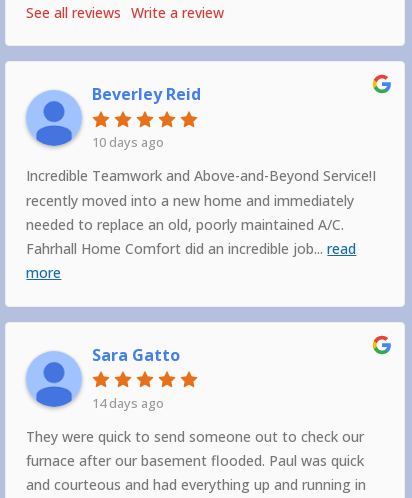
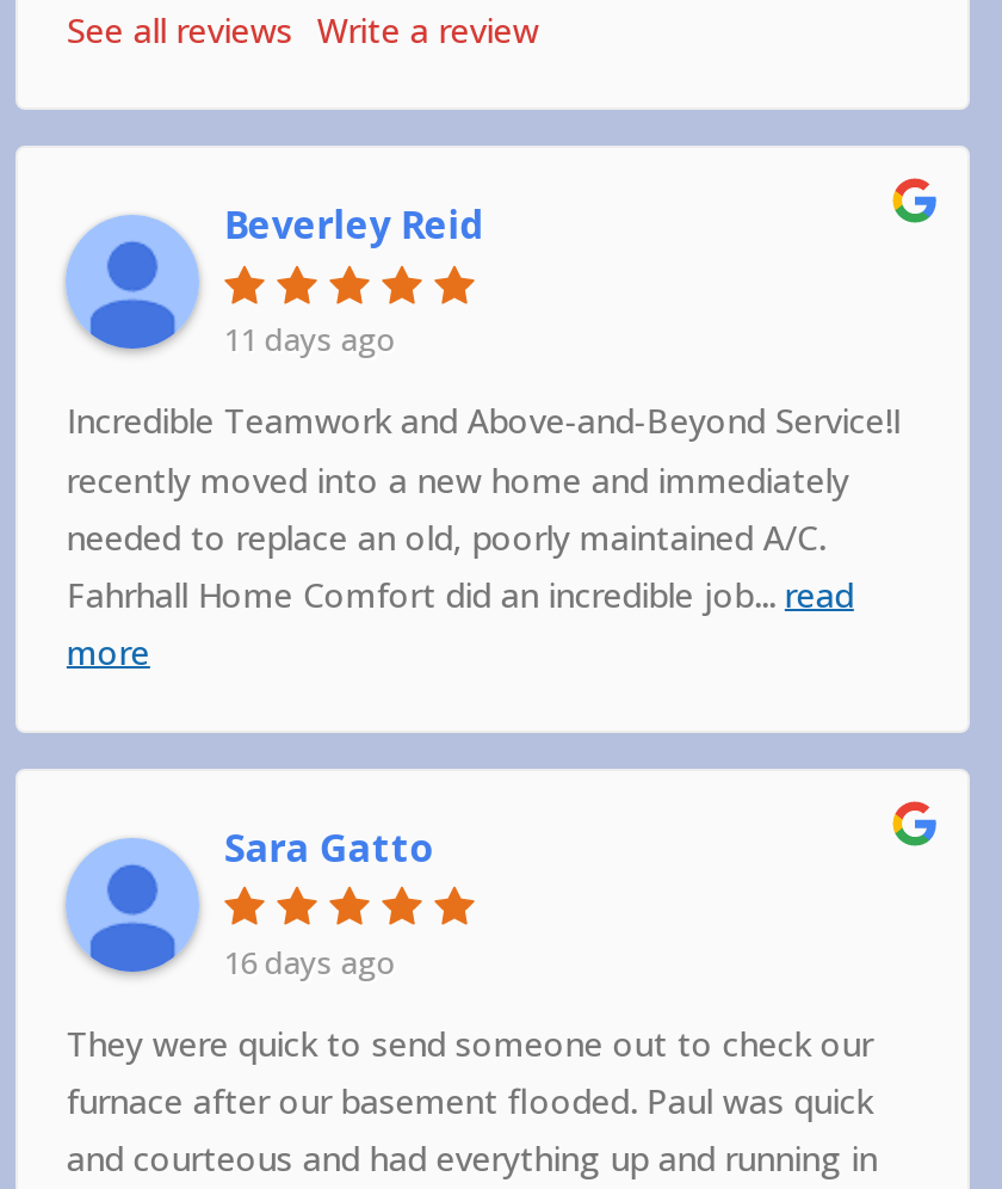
[92,133,164,151] 10 days ago -> [224,318,396,361] 11 days ago
[92,394,164,412] 14 days ago -> [224,940,396,983] 16 days ago

